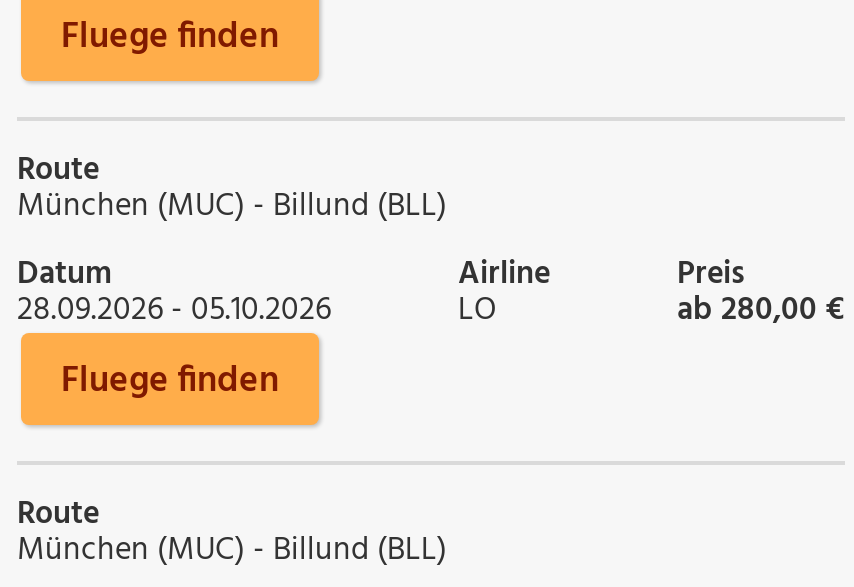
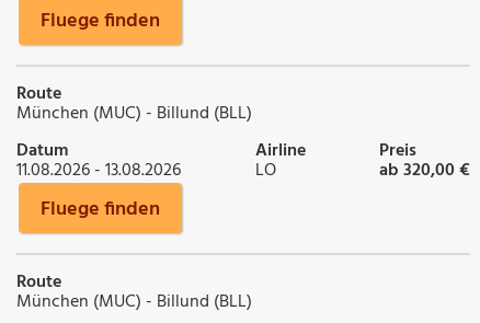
[17,285,331,337] 28.09.2026 - 05.10.2026 -> [16,157,181,185] 11.08.2026 - 13.08.2026
[677,285,845,337] ab 280,00 € -> [379,157,470,185] ab 320,00 €

